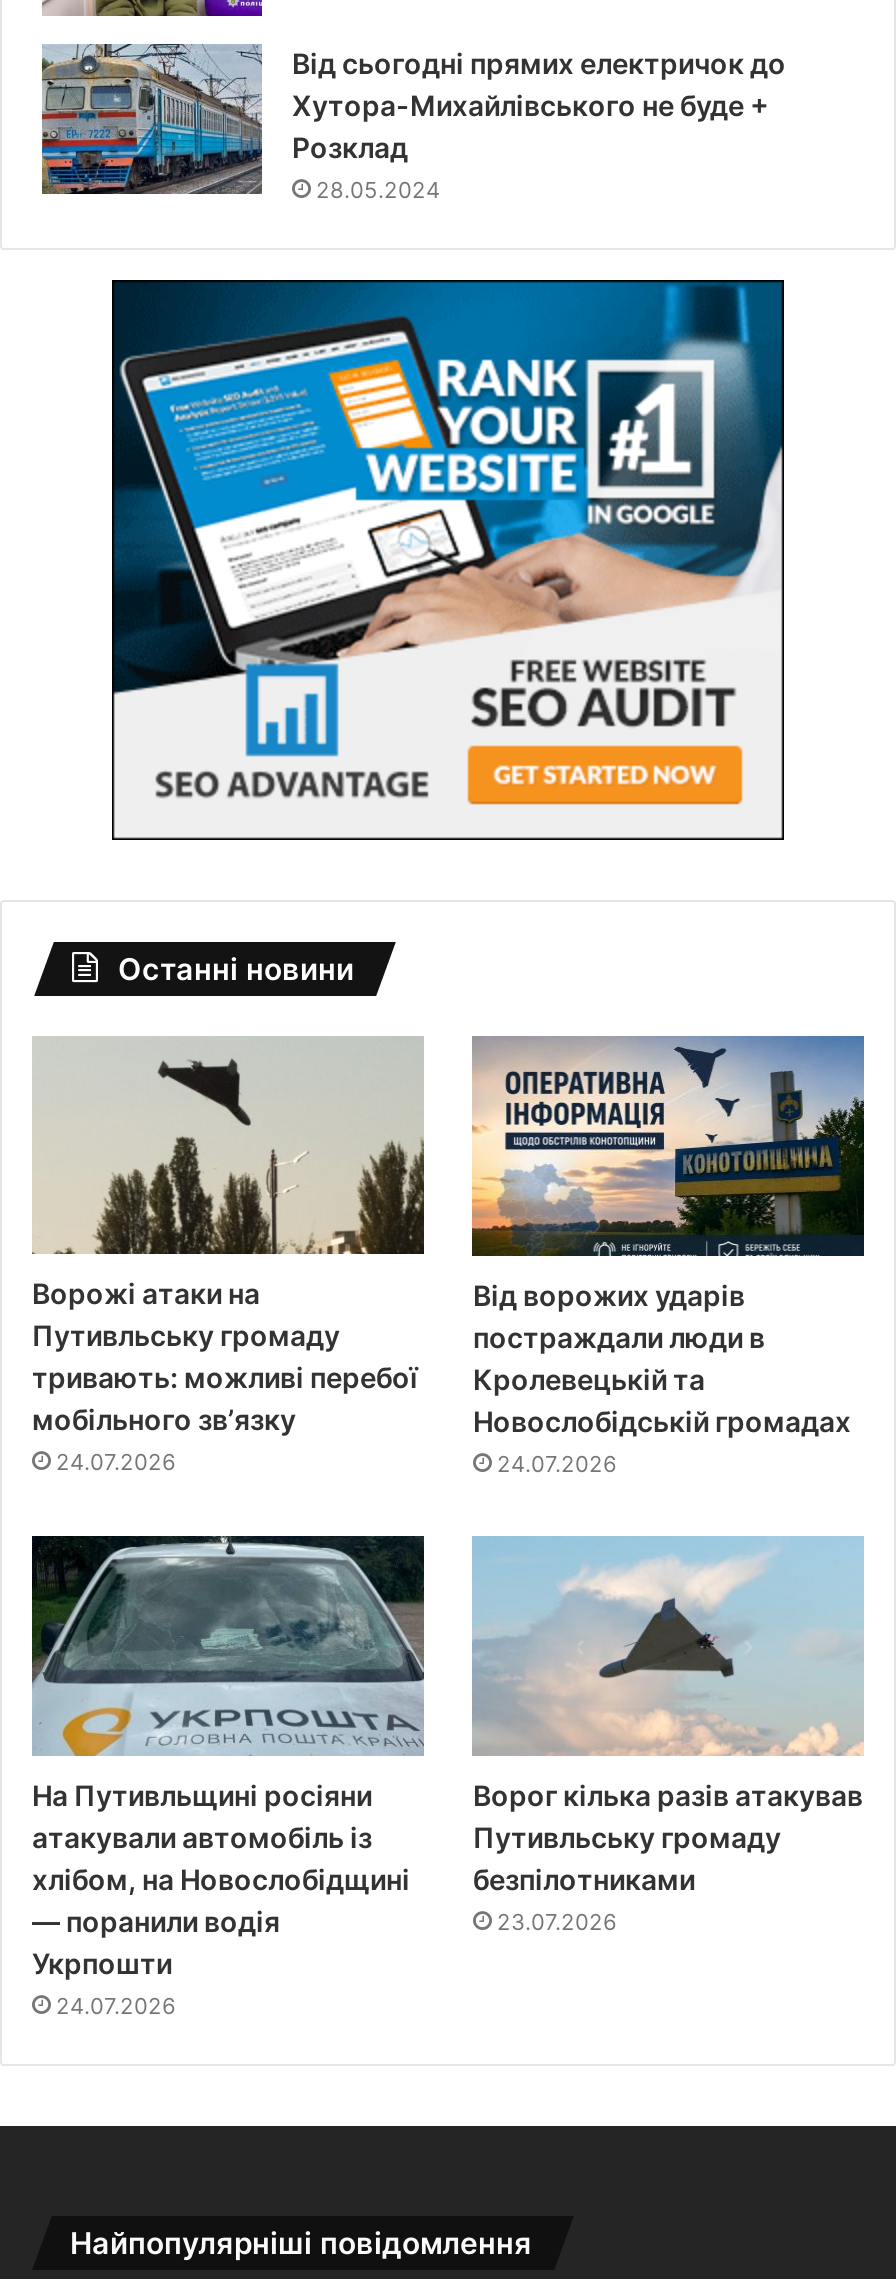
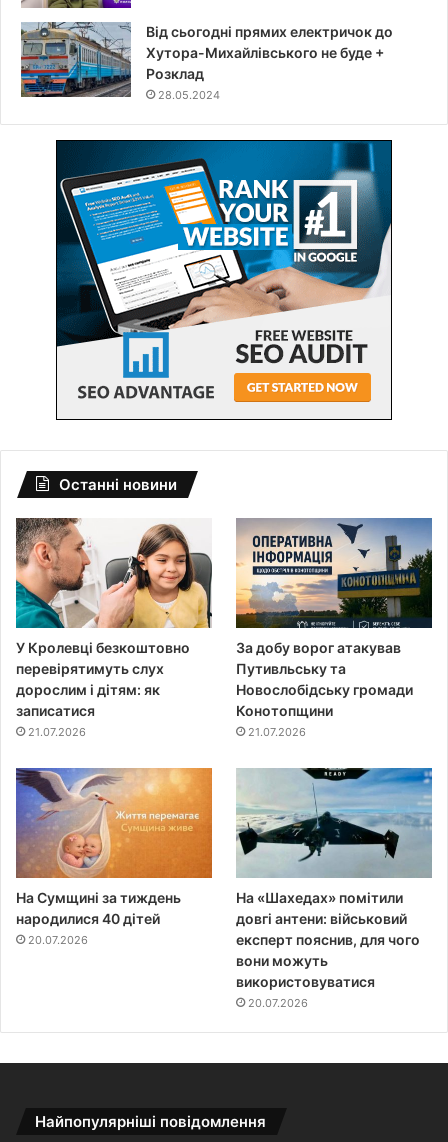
[32,1036,424,1476] [image] | Ворожі атаки на | Путивльську громаду | тривають: можливі перебої | мобільного зв’язку | 24.07.2026 -> [15,518,212,739] [image] | У Кролевці безкоштовно | перевірятимуть слух | дорослим і дітям: як | записатися | 21.07.2026
[473,1278,851,1478] Від ворожих ударів | постраждали люди в | Кролевецькій та | Новослобідській громадах | 24.07.2026 -> [236,639,413,739] За добу ворог атакував | Путивльську та | Новослобідську громади | Конотопщини | 21.07.2026
[30,1534,426,2020] [image] | На Путивльщині росіяни | атакували автомобіль із | хлібом, на Новослобідщині | — поранили водія | Укрпошти | 24.07.2026 -> [15,767,213,947] [image] | На Сумщині за тиждень | народилися 40 дітей | 20.07.2026
[472,1536,863,1936] [image] | Ворог кілька разів атакував | Путивльську громаду | безпілотниками | 23.07.2026 -> [236,767,432,1010] [image] | На «Шахедах» помітили | довгі антени: військовий | експерт пояснив, для чого | вони можуть | використовуватися | 20.07.2026

